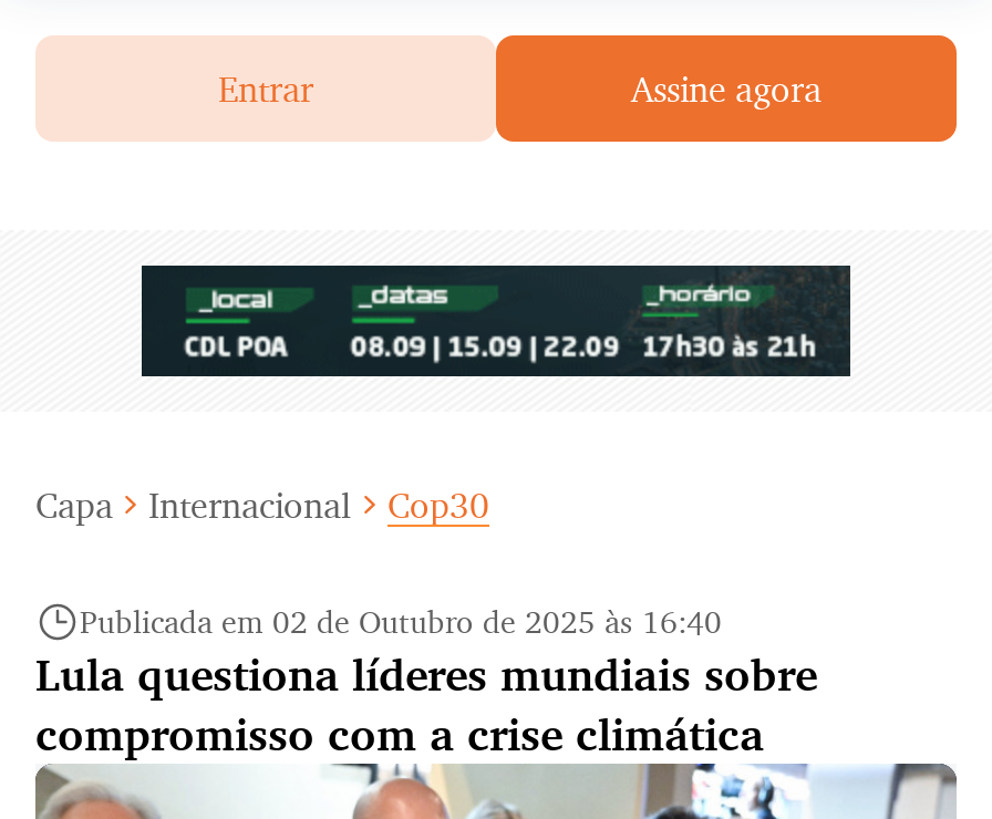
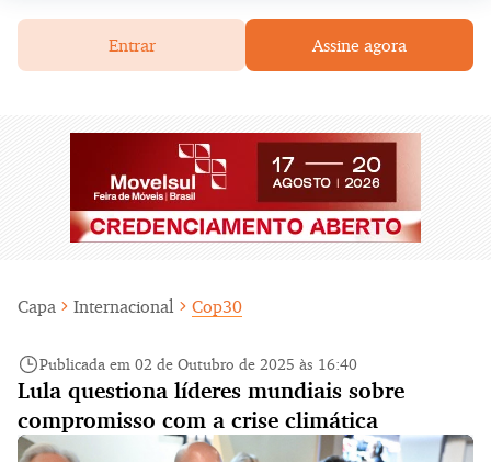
[139,263,852,379] [image] -> [69,132,422,244] [image]

